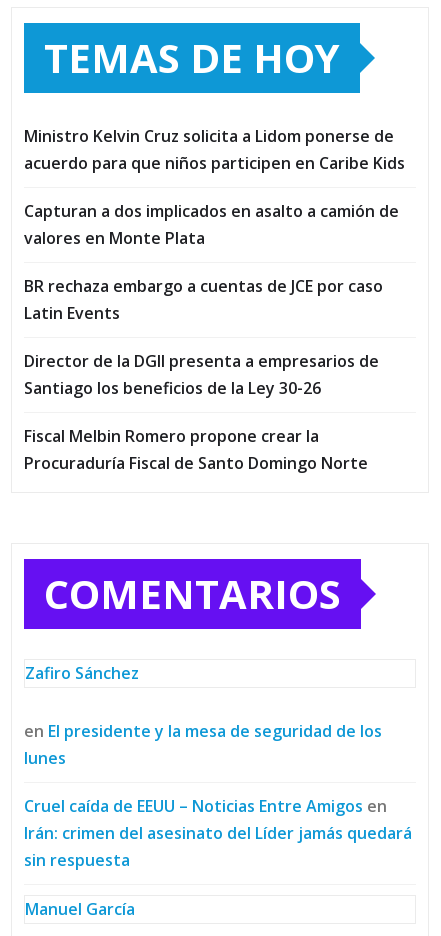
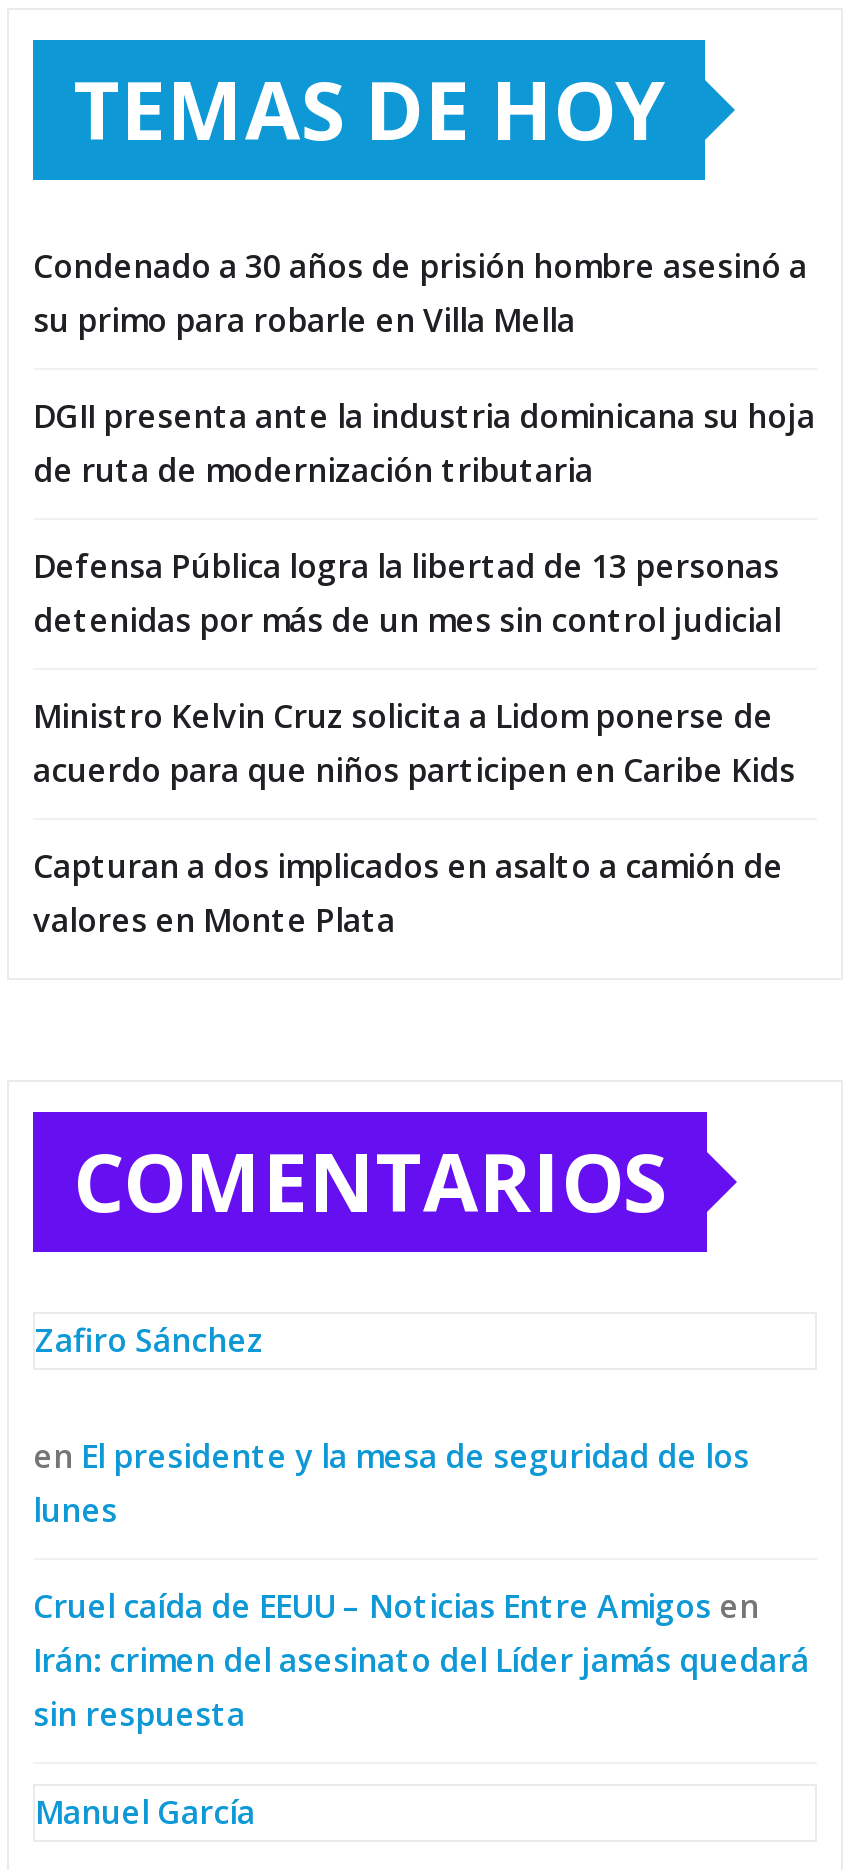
none -> [33,243,815,641] Condenado a 30 años de prisión hombre asesinó a | su primo para robarle en Villa Mella | DGII presenta ante la industria dominicana su hoja | de ruta de modernización tributaria | Defensa Pública logra la libertad de 13 personas | detenidas por más de un mes sin control judicial
moved [24,124,405,248] -> [33,693,795,941]: Ministro Kelvin Cruz solicita a Lidom ponerse de | acuerdo para que niños participen en Caribe Kids | Capturan a dos implicados en asalto a camión de | valores en Monte Plata
[24,274,383,473] BR rechaza embargo a cuentas de JCE por caso | Latin Events | Director de la DGII presenta a empresarios de | Santiago los beneficios de la Ley 30-26 | Fiscal Melbin Romero propone crear la | Procuraduría Fiscal de Santo Domingo Norte -> none

